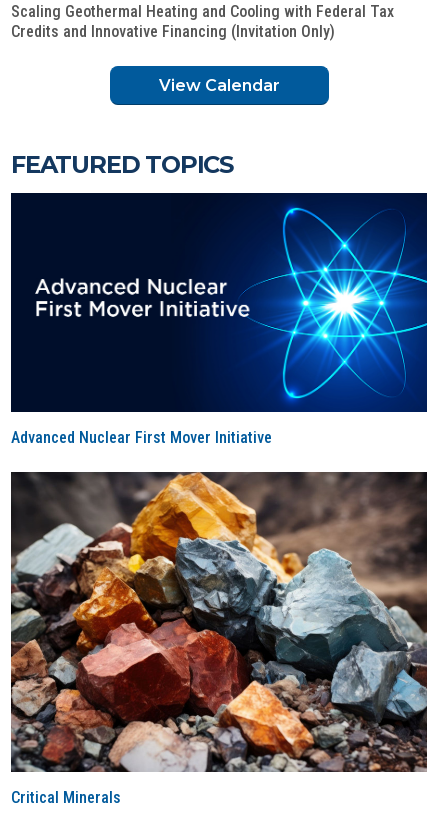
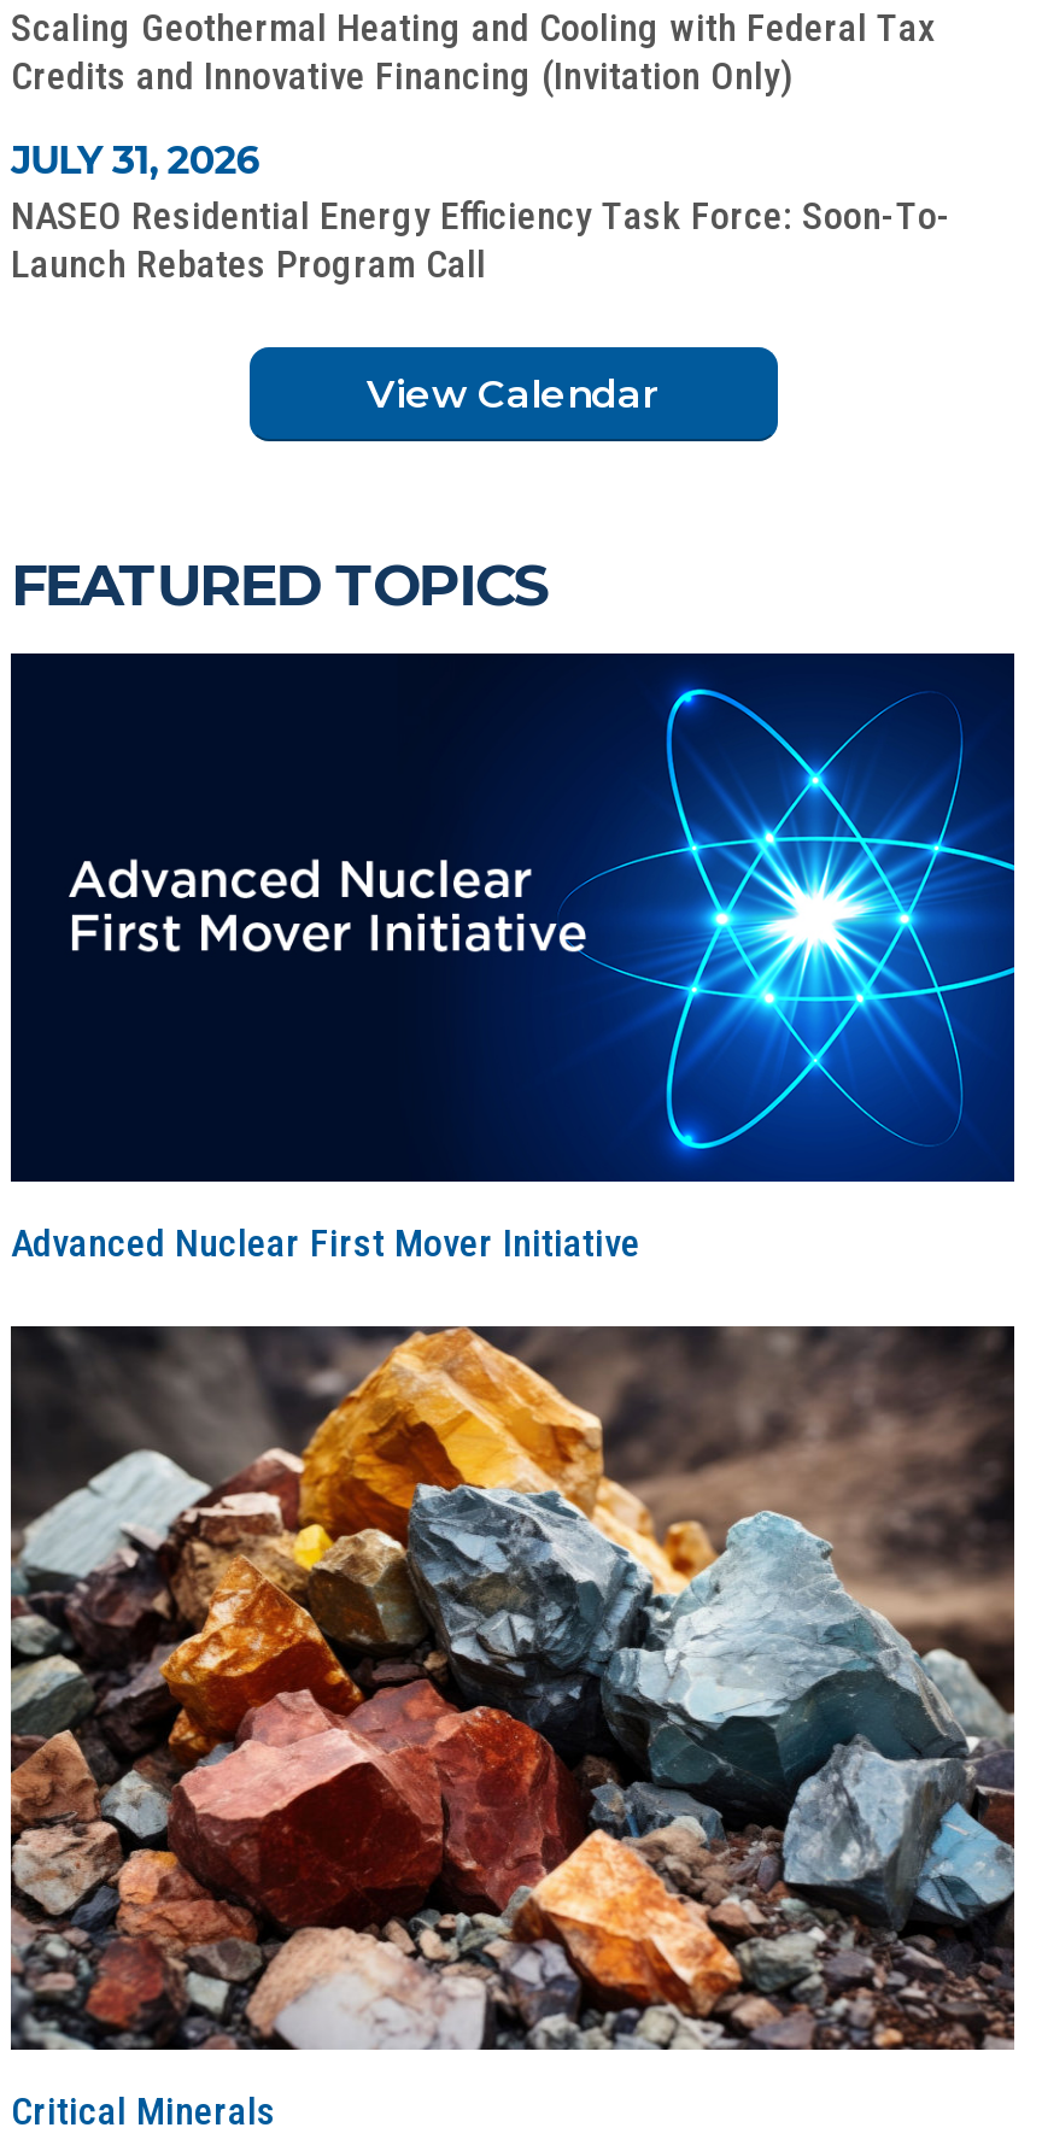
none -> [11,137,952,287] JULY 31, 2026 | NASEO Residential Energy Efficiency Task Force: Soon-To- | Launch Rebates Program Call

